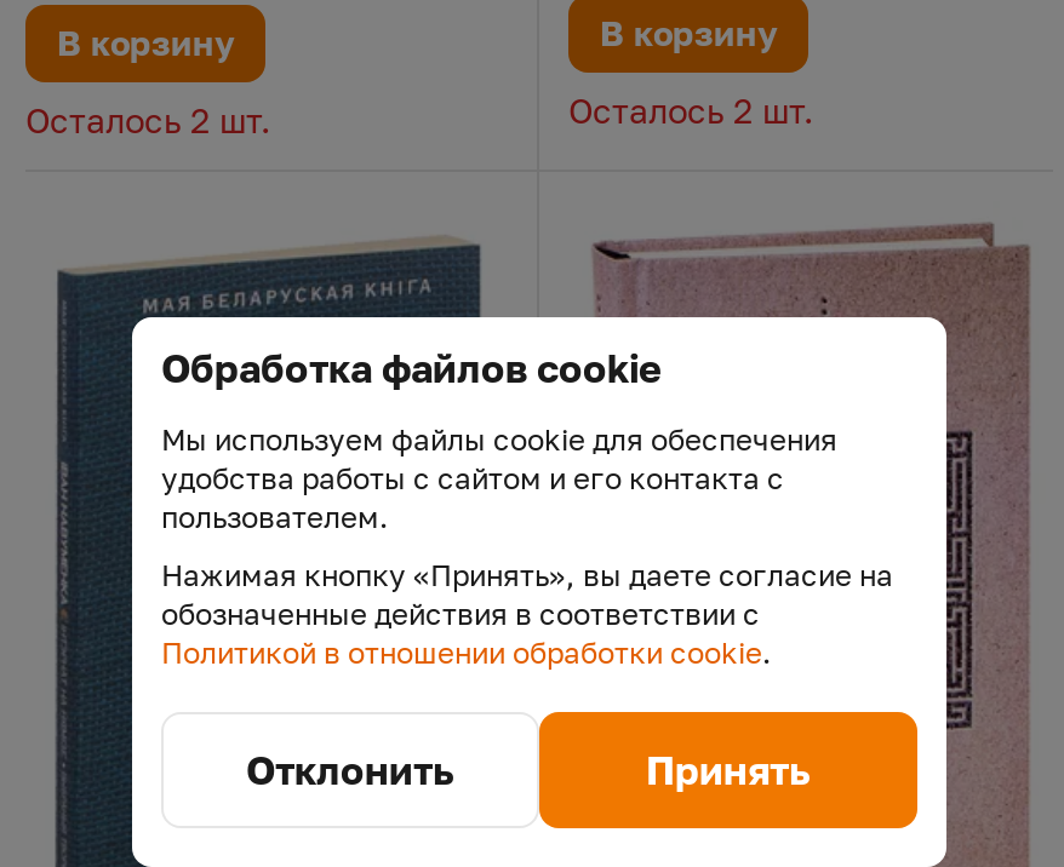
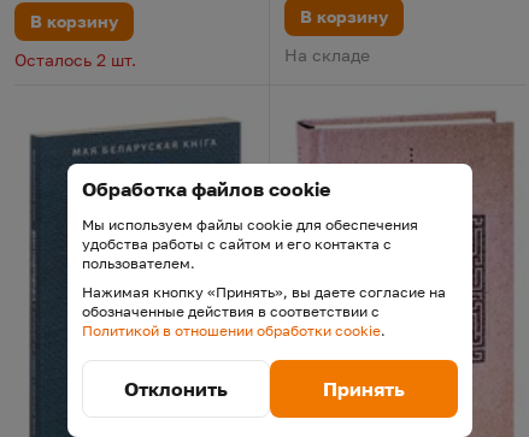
[568,90,813,131] Осталось 2 шт. -> [284,45,370,65] На складе

